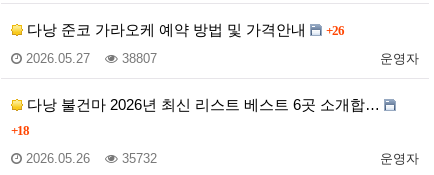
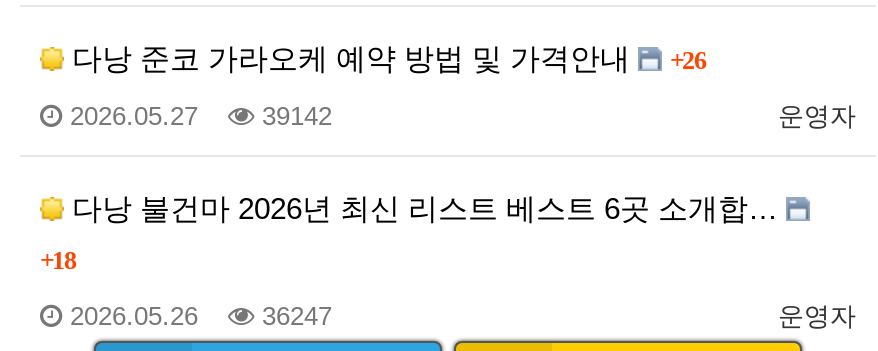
[122,51,157,66] 38807 -> [262,101,332,131] 39142
[122,151,157,166] 35732 -> [262,301,332,331] 36247

